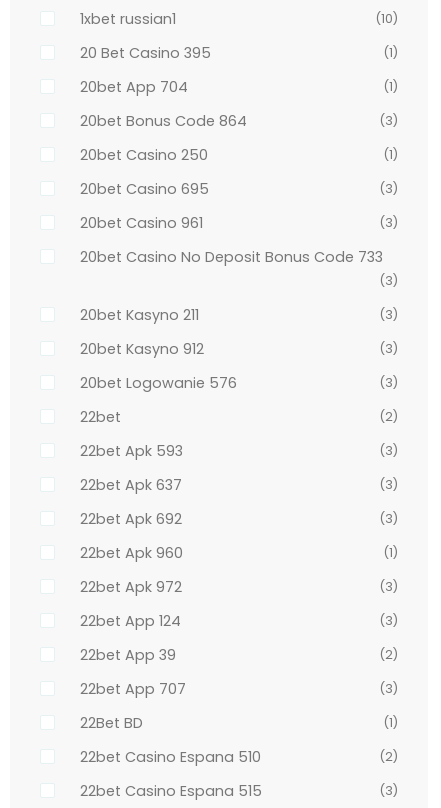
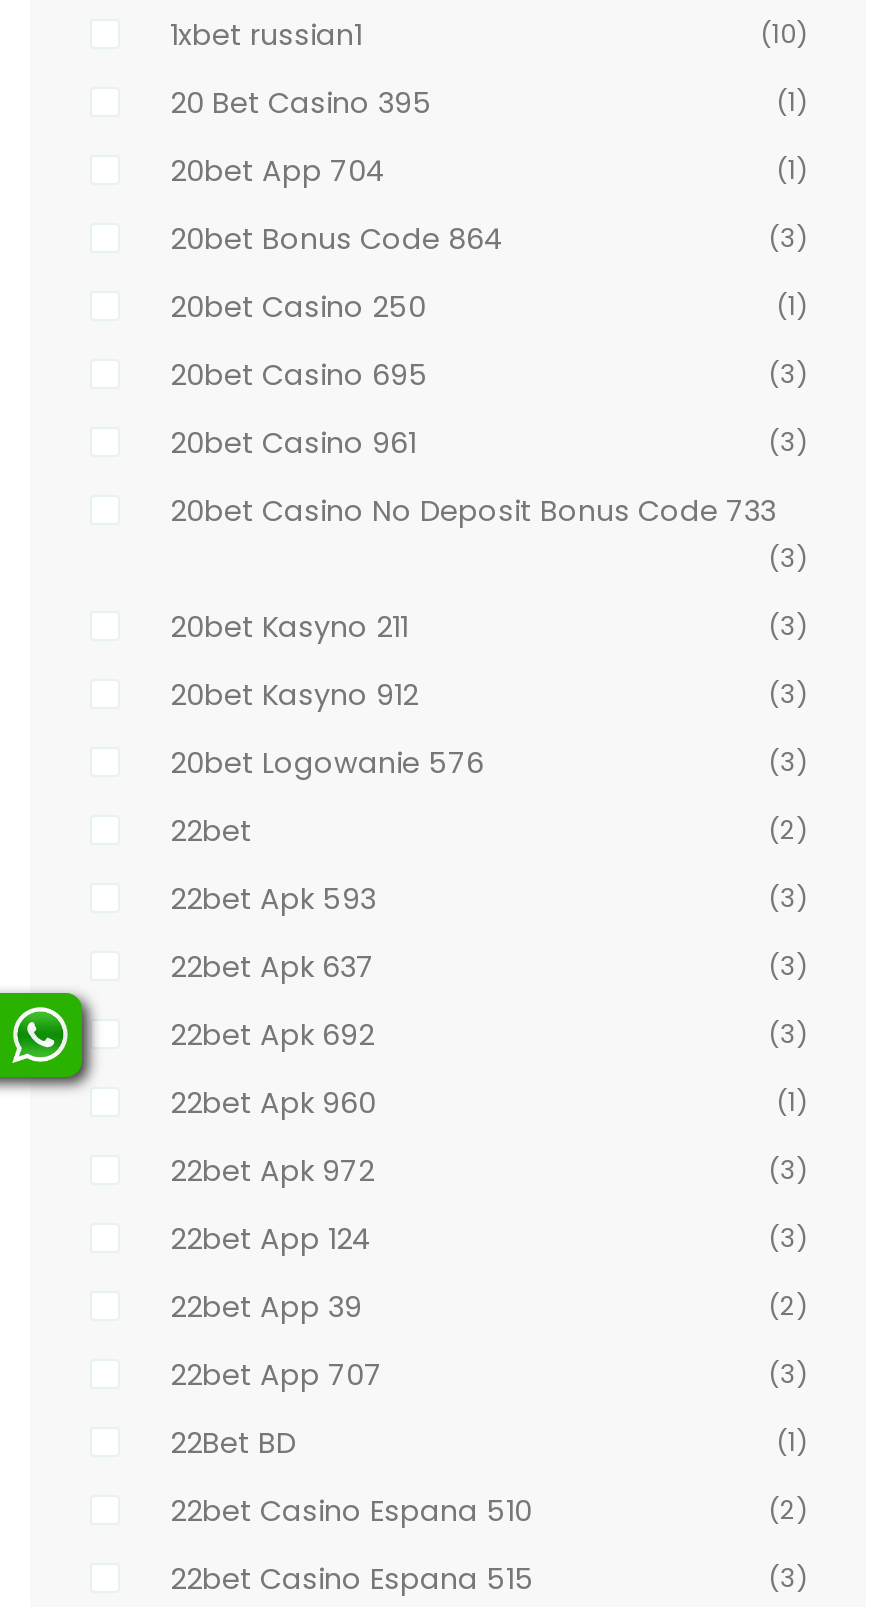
none -> [6,987,100,1095] [image]

